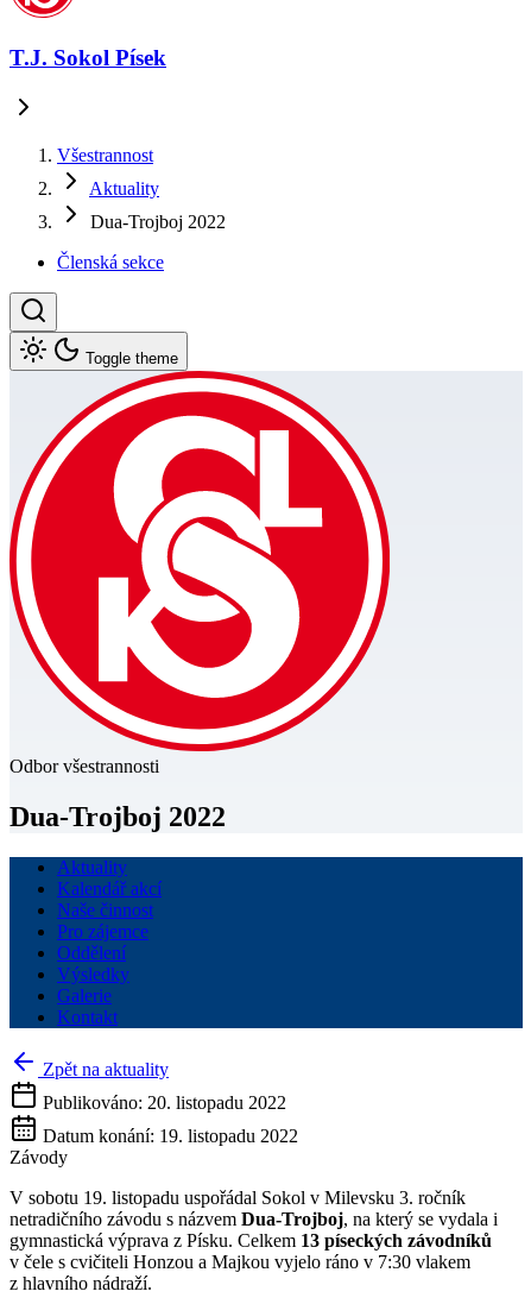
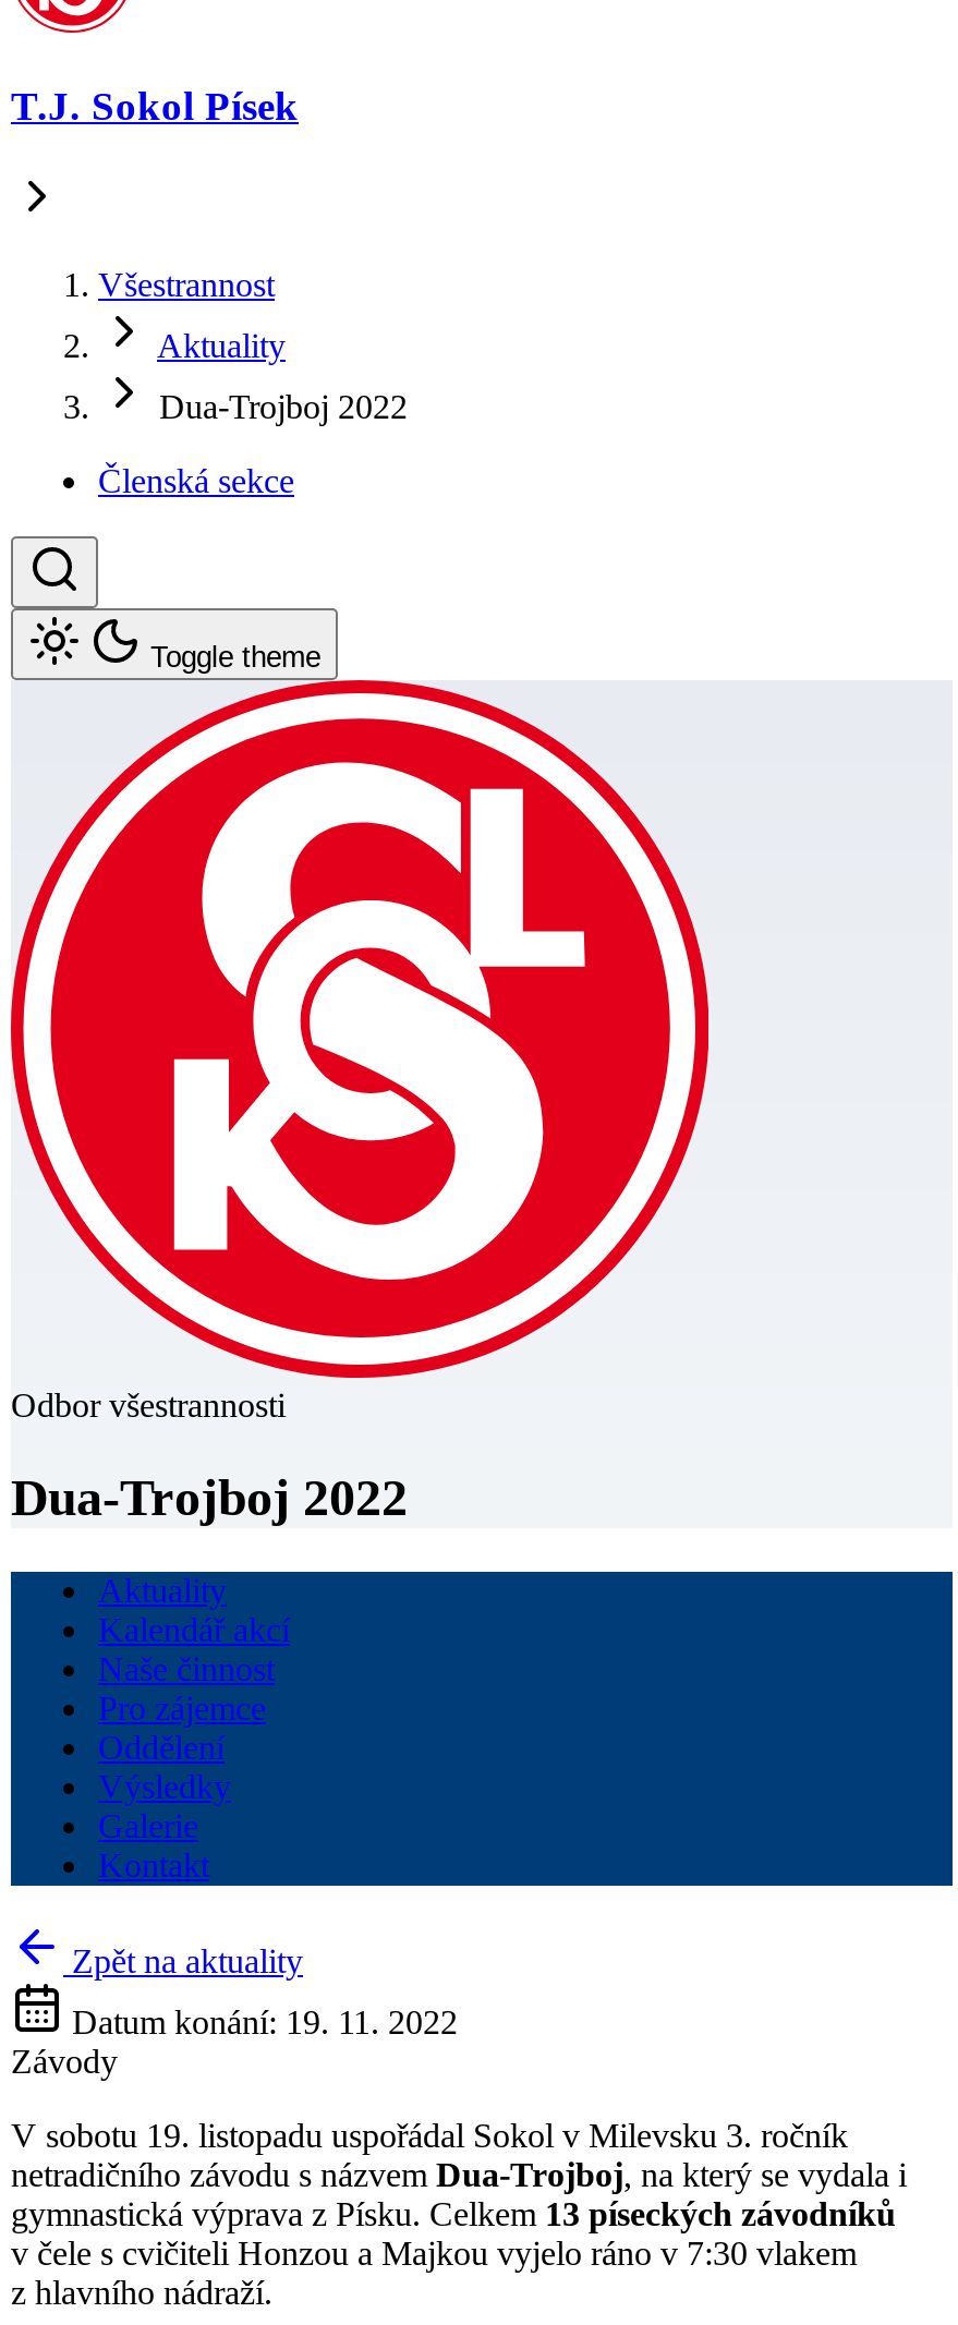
[43,1093,298,1146] Publikováno: 20. listopadu 2022 | Datum konání: 19. listopadu 2022 -> [72,2004,458,2041] Datum konání: 19. 11. 2022

